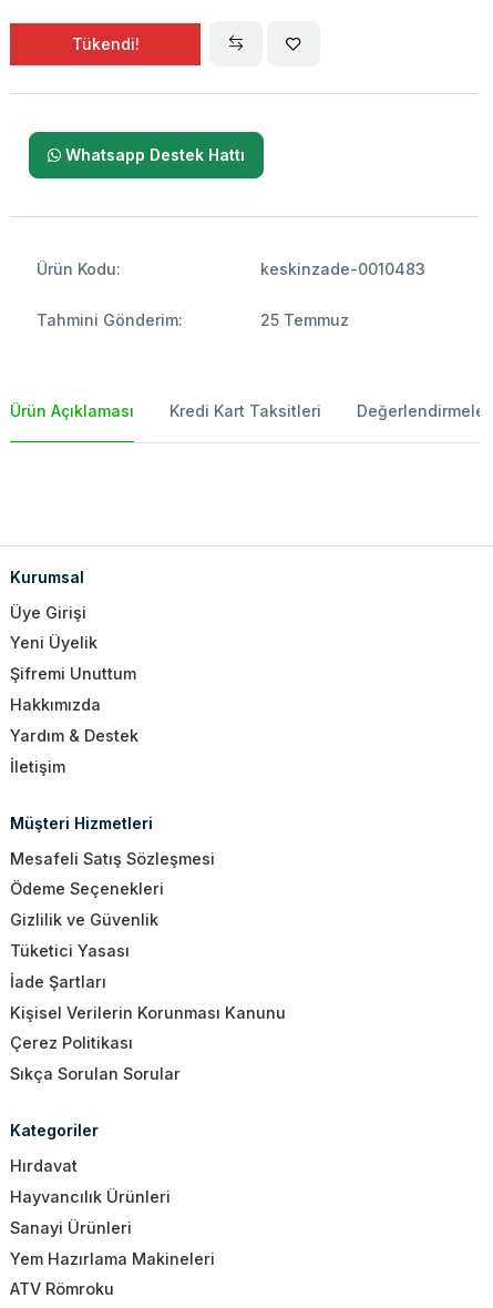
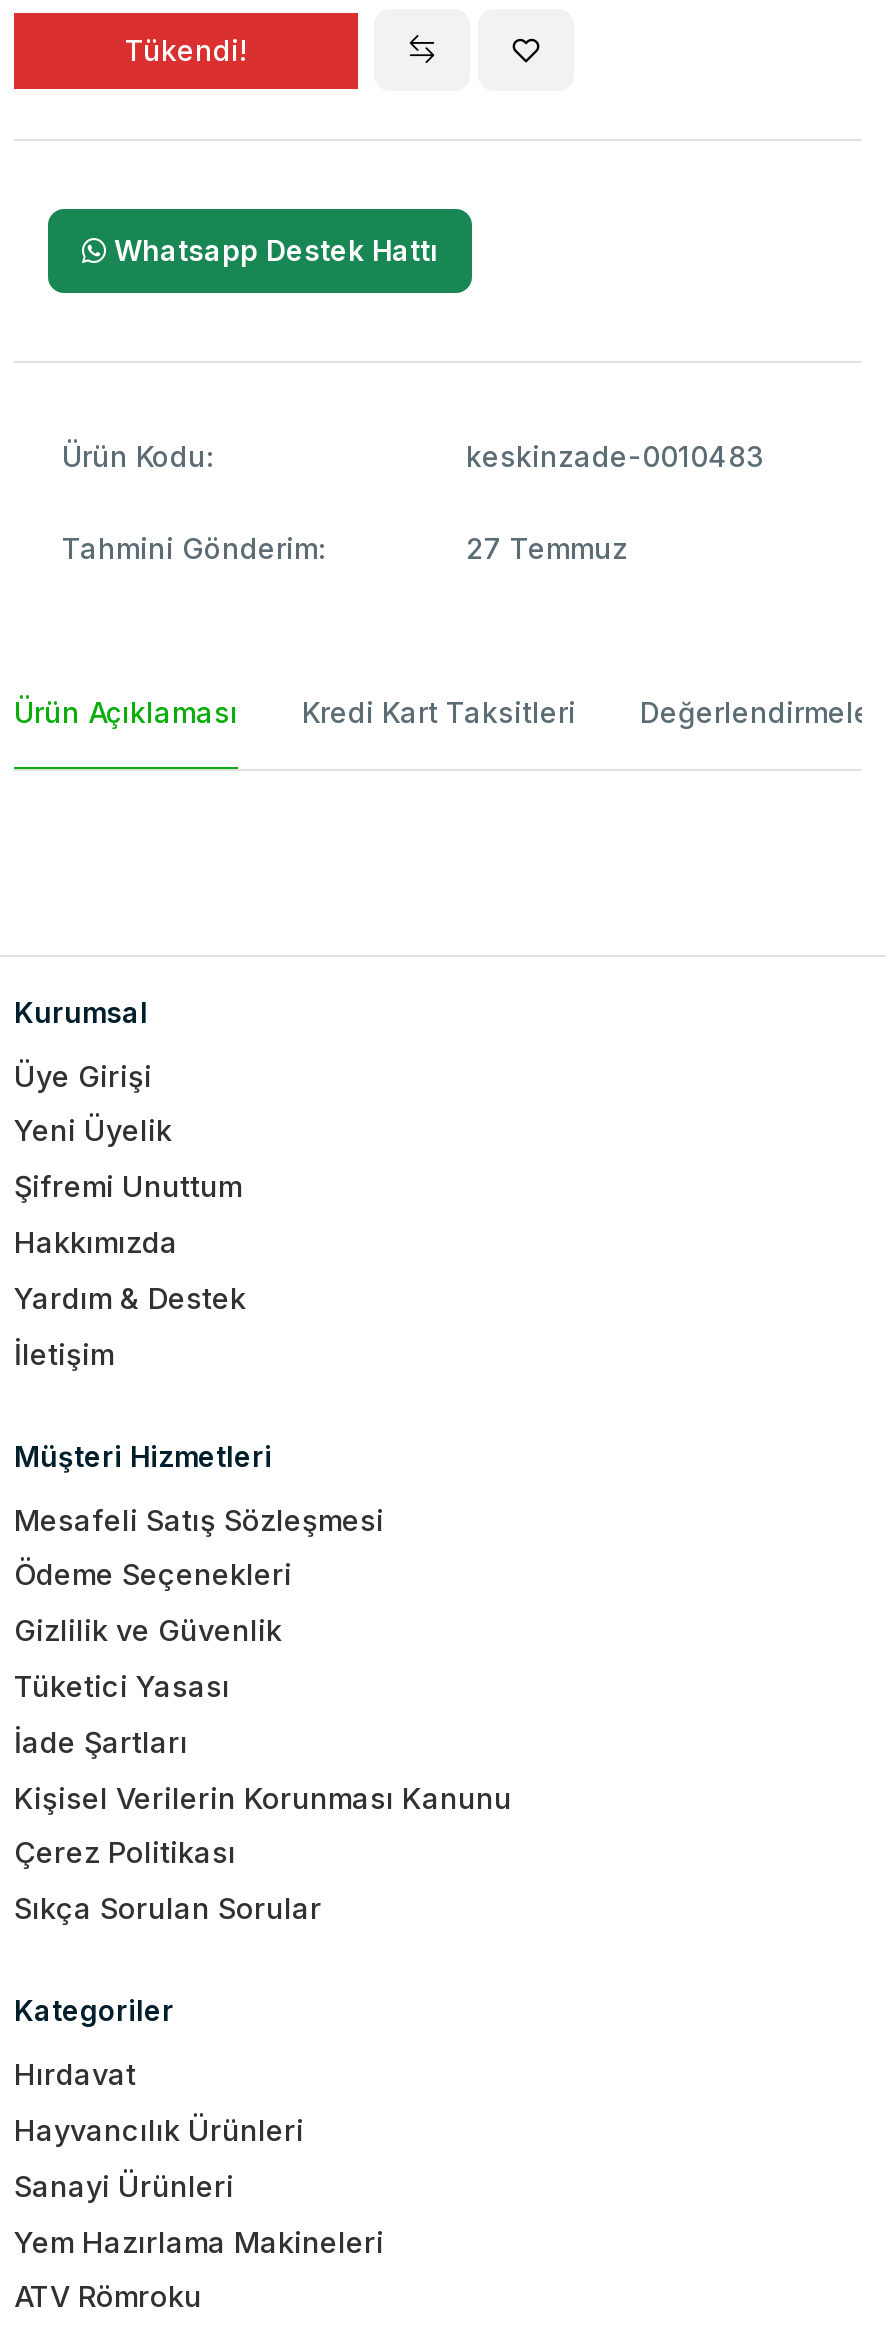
[260,310,349,329] 25 Temmuz -> [466,530,628,564] 27 Temmuz

